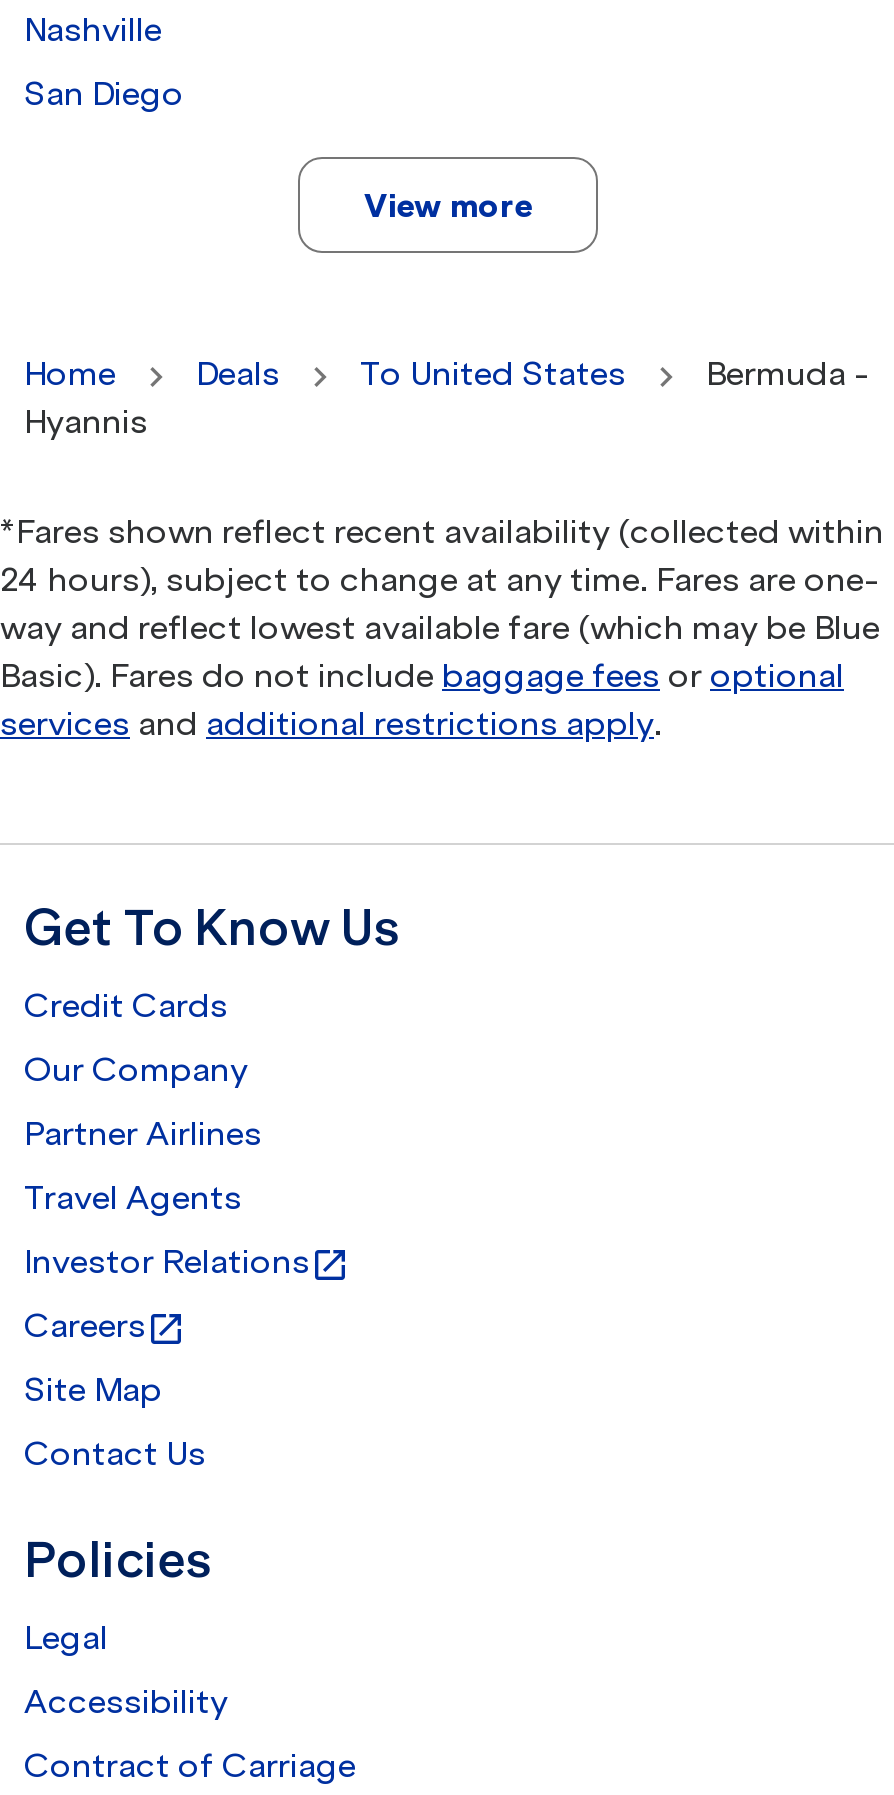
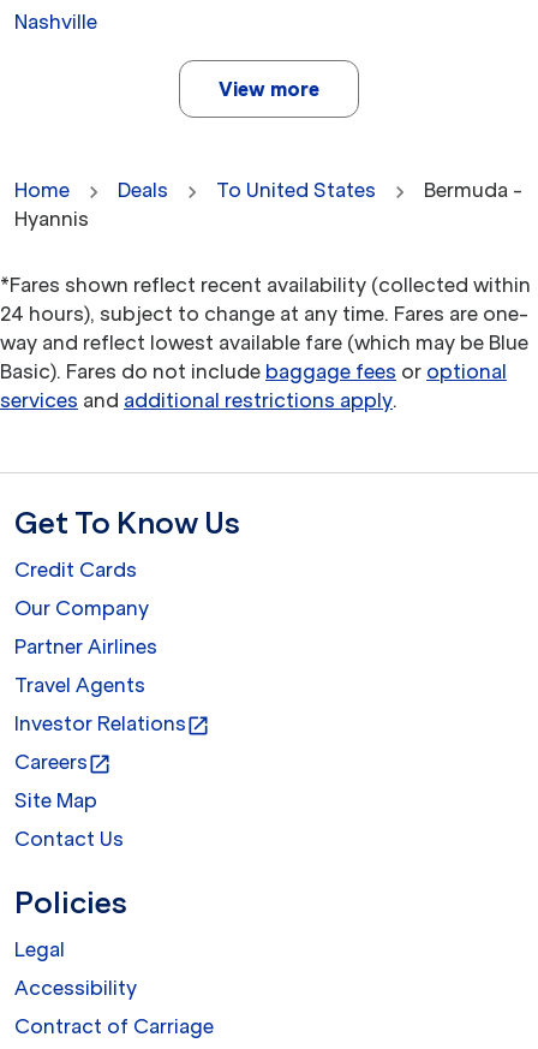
[24,73,184,113] San Diego -> none

